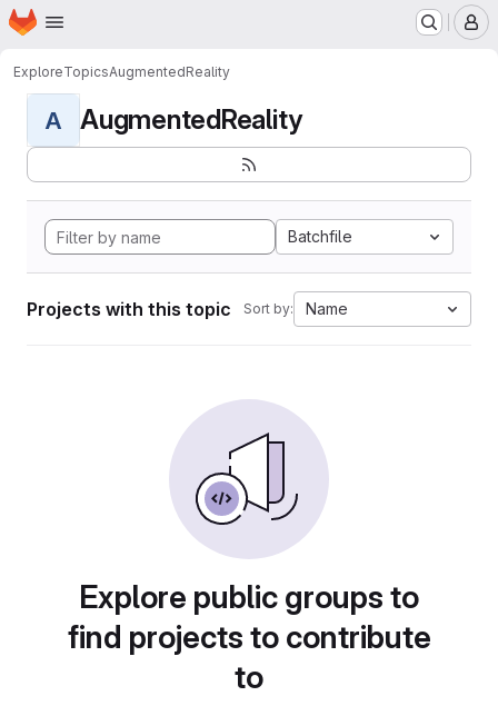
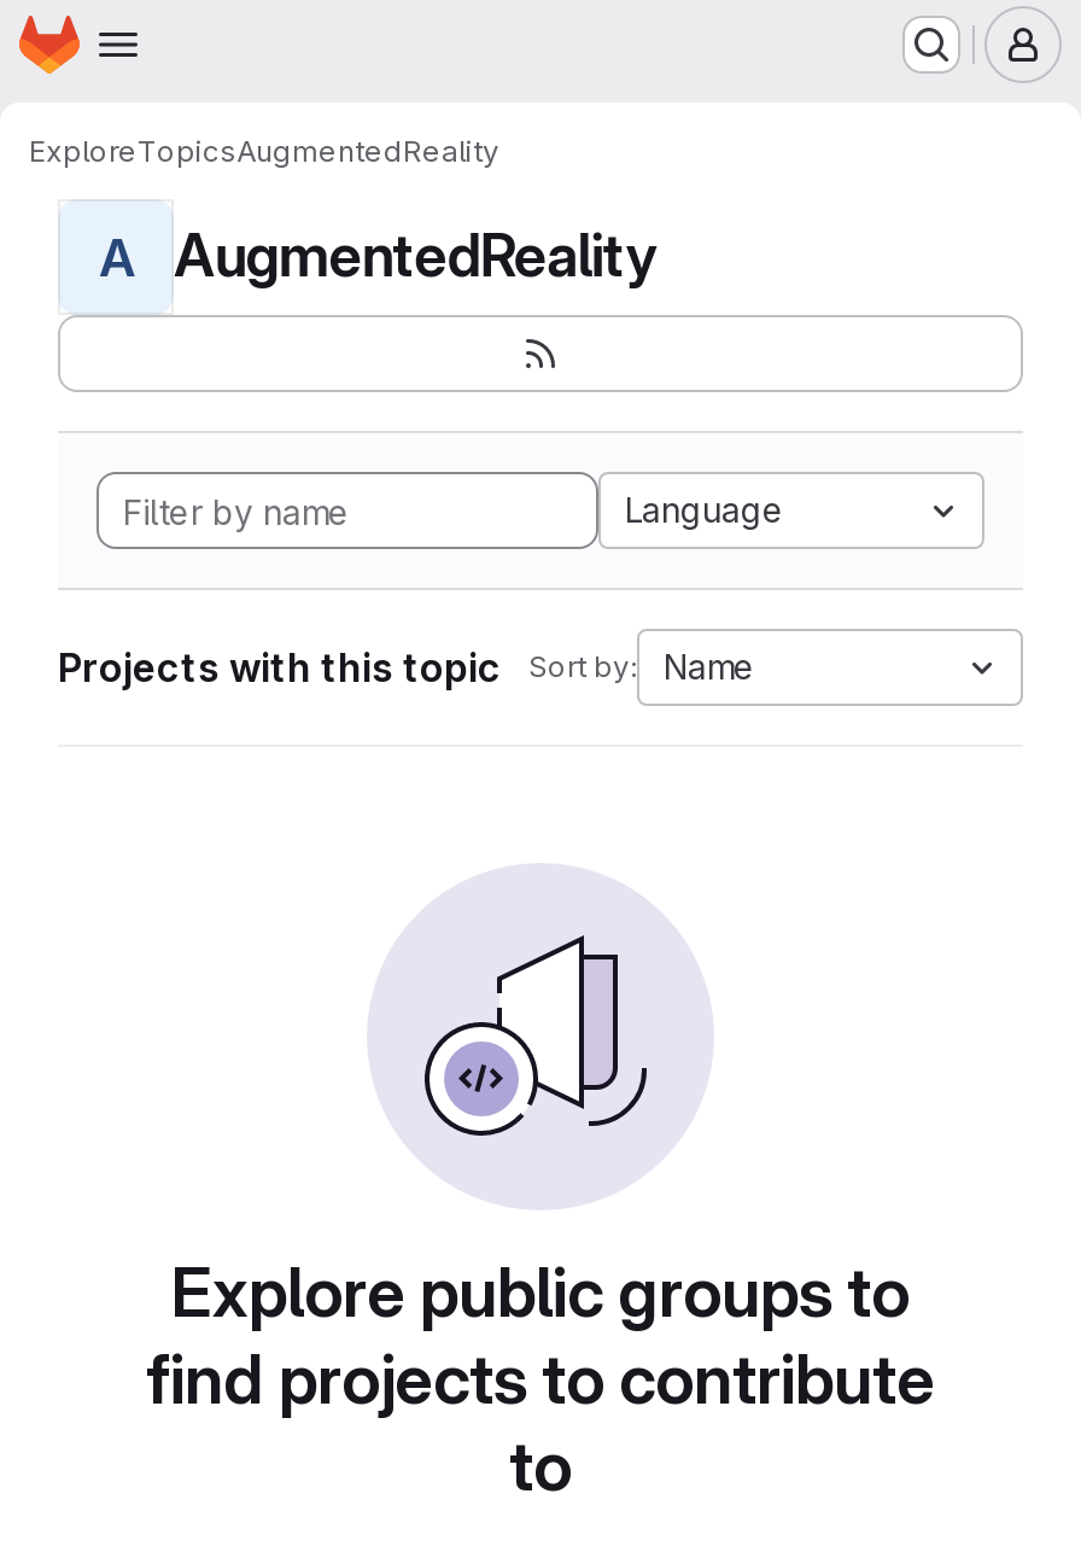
[288,227,352,246] Batchfile -> [625,489,784,530] Language

